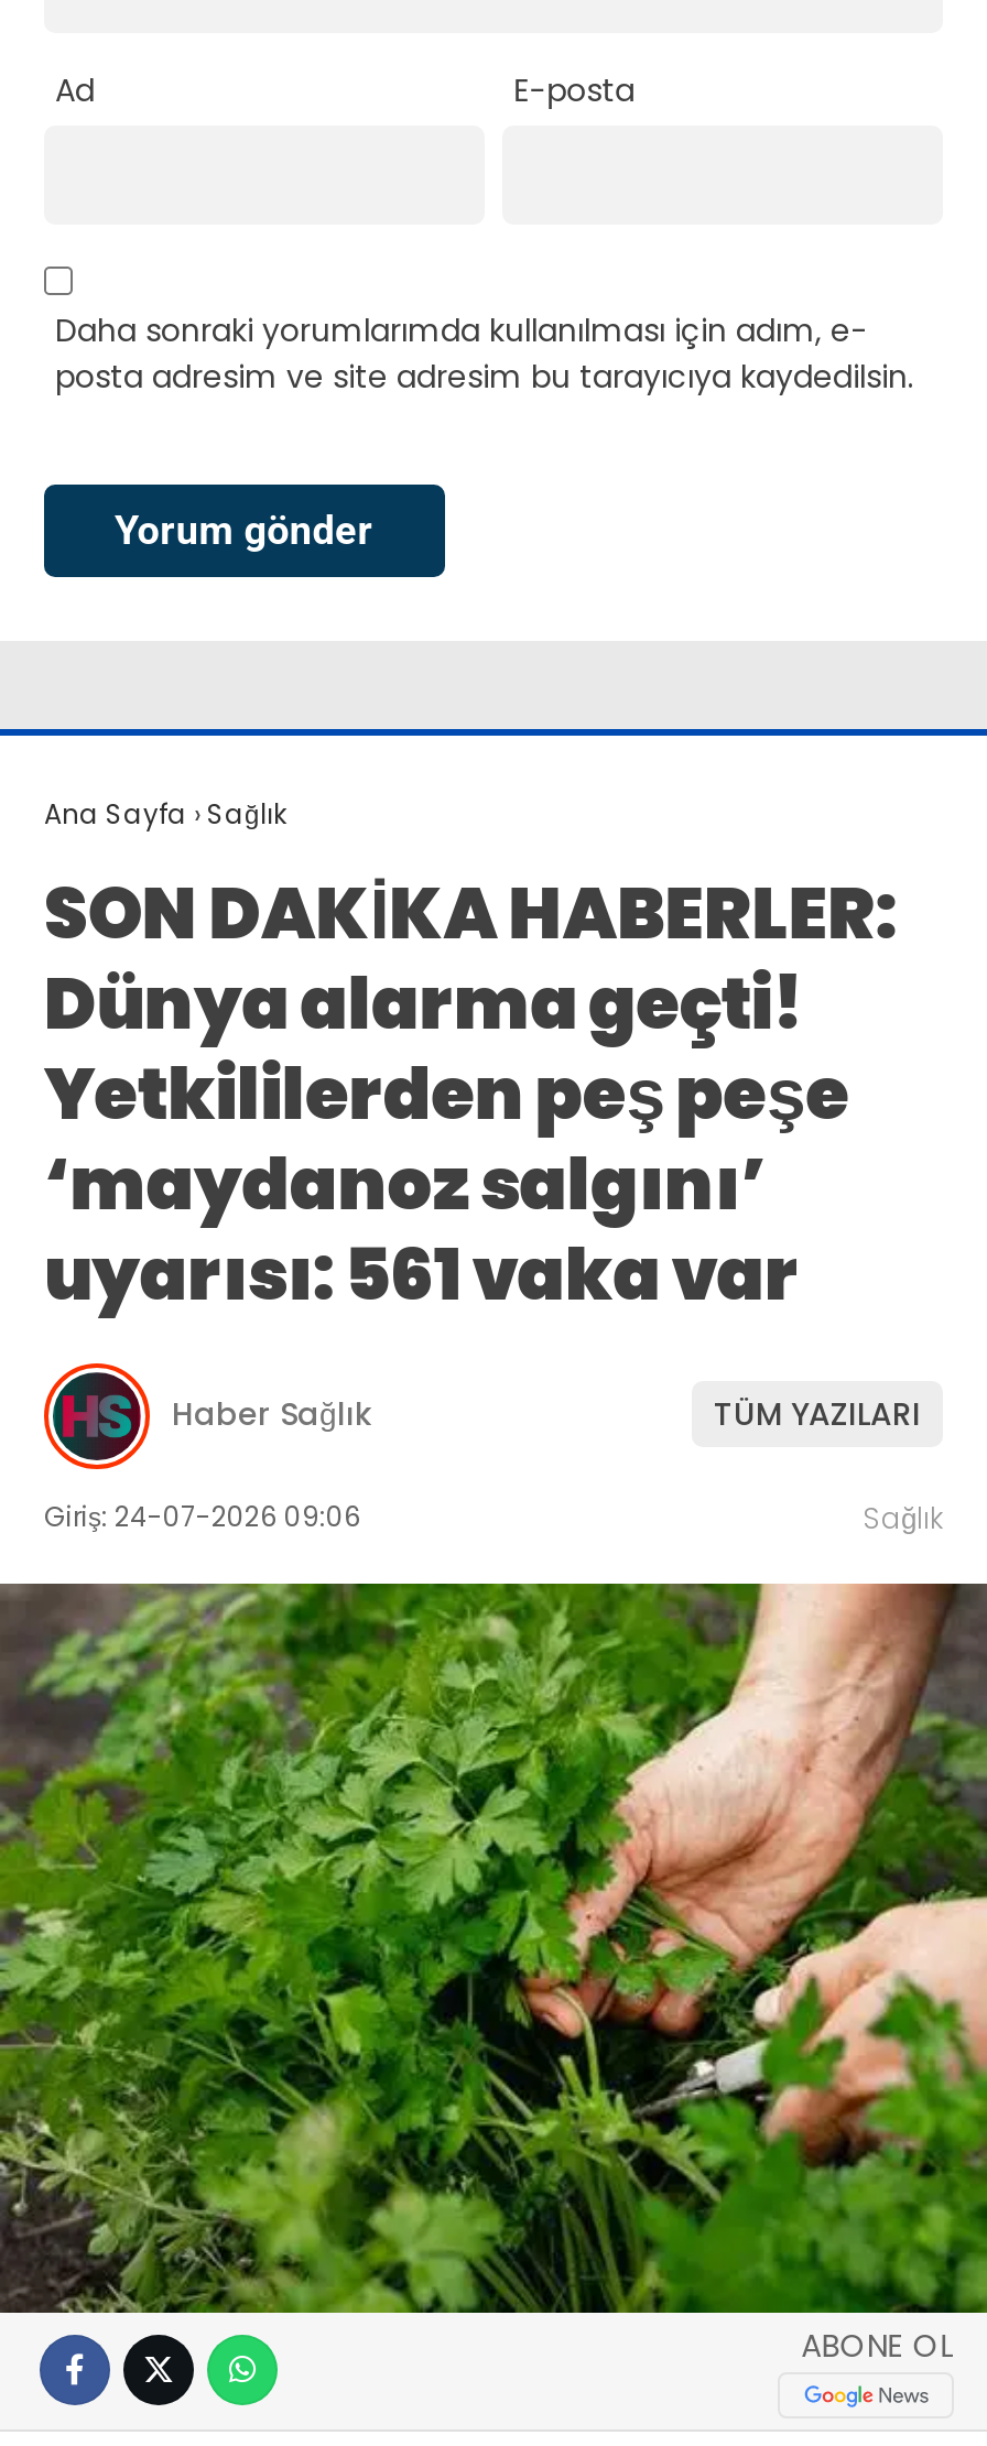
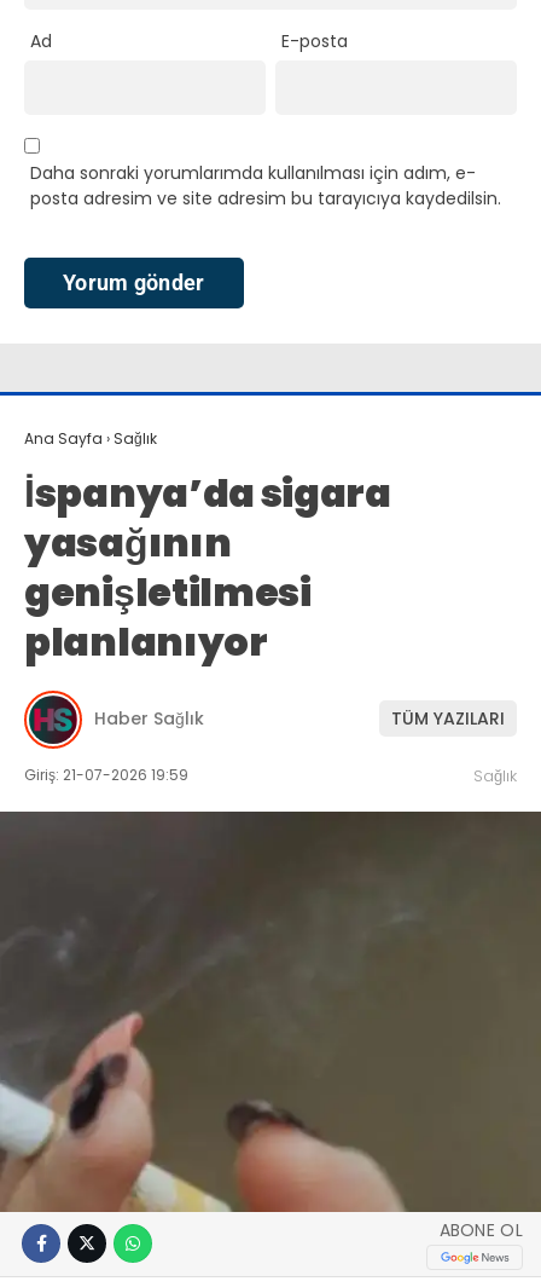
[44,863,897,1323] SON DAKİKA HABERLER: | Dünya alarma geçti! | Yetkililerden peş peşe | ‘maydanoz salgını’ | uyarısı: 561 vaka var -> [24,465,391,668] İspanya’da sigara | yasağının | genişletilmesi | planlanıyor
[44,1497,361,1534] Giriş: 24-07-2026 09:06 -> [24,764,188,785] Giriş: 21-07-2026 19:59
[7,1581,980,2315] [image] -> [4,810,537,1213] [image]

